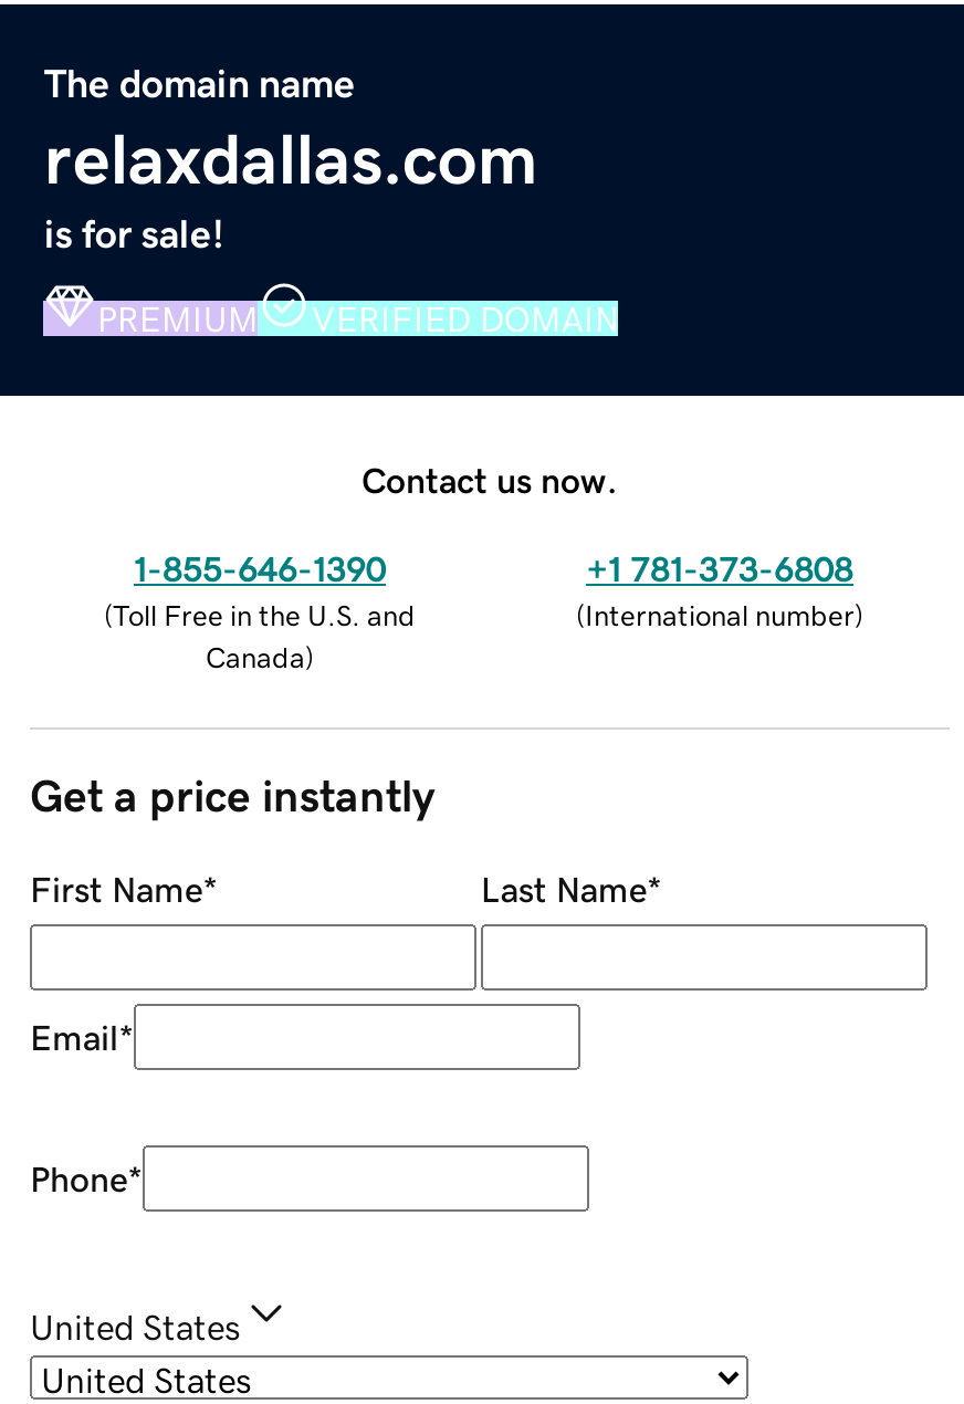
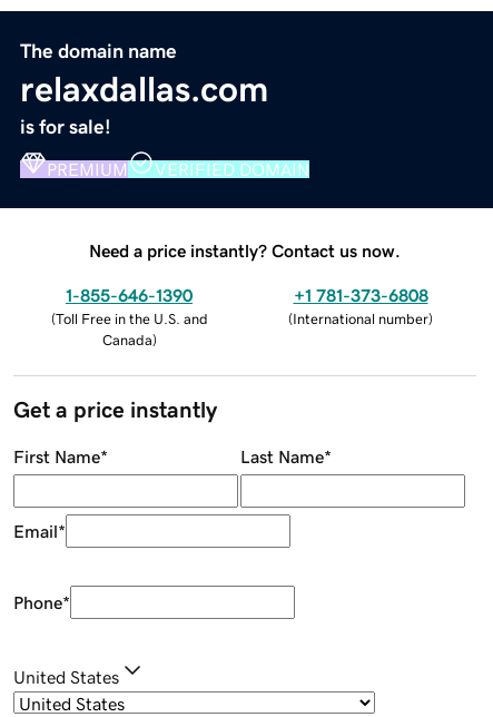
[361,461,618,497] Contact us now. -> [89,241,401,259] Need a price instantly? Contact us now.

